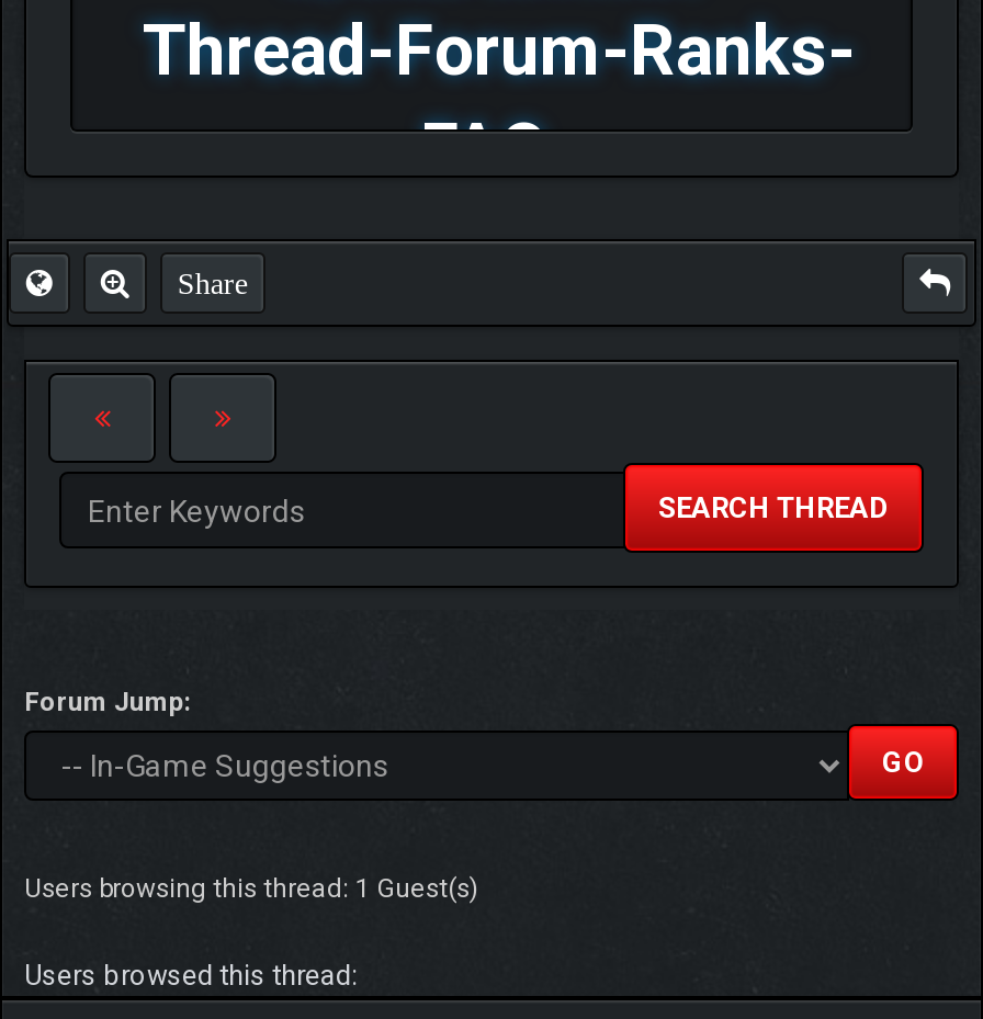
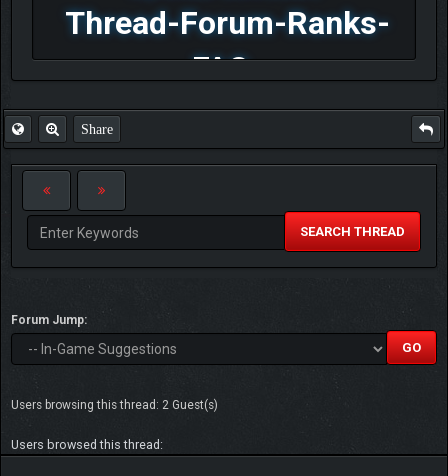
[24,874,478,904] Users browsing this thread: 1 Guest(s) -> [11,398,218,412] Users browsing this thread: 2 Guest(s)

